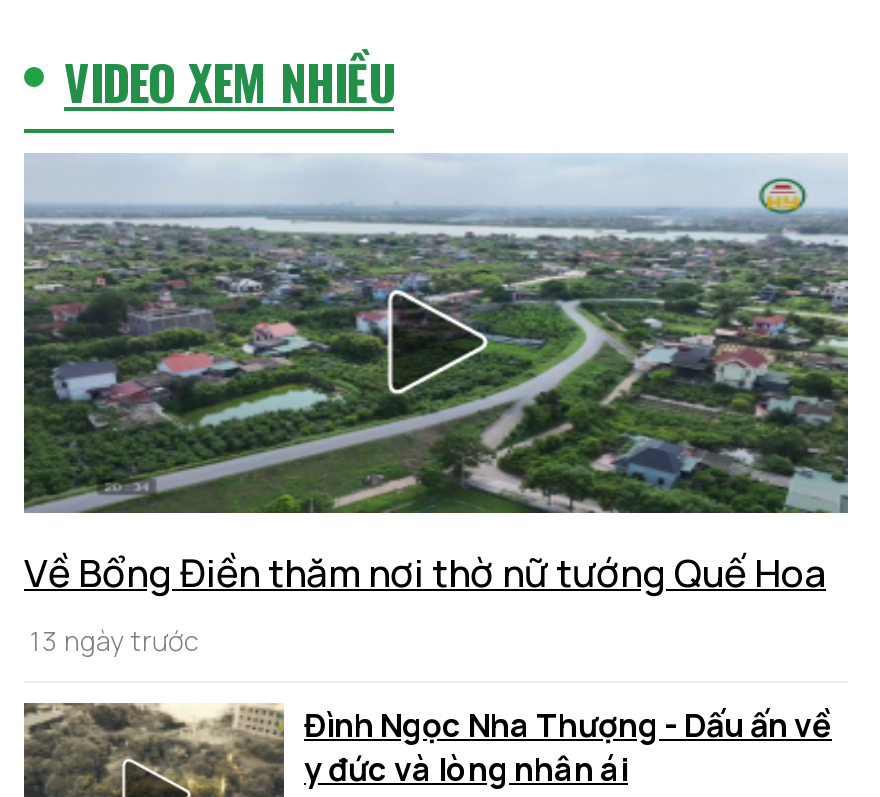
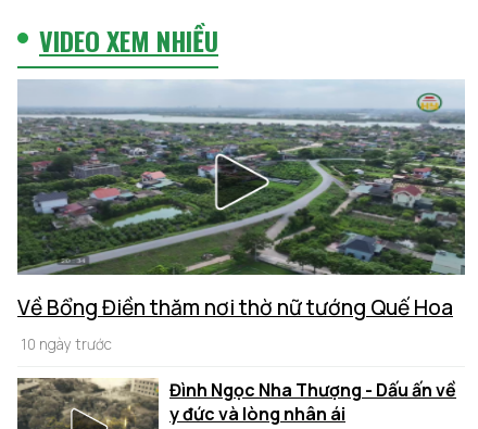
[24,622,198,658] 13 ngày trước -> [17,334,112,354] 10 ngày trước

